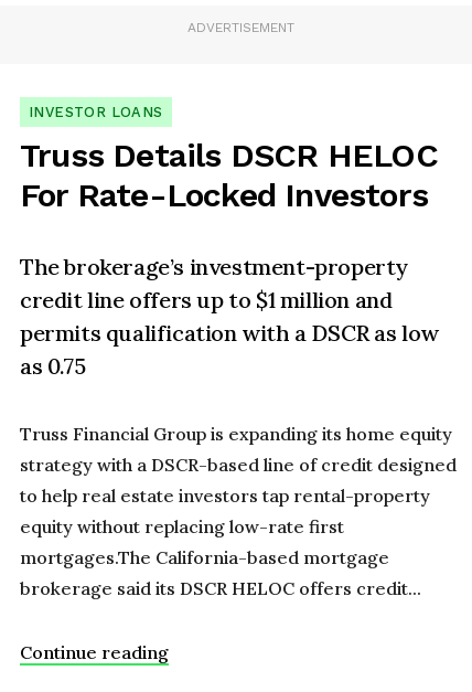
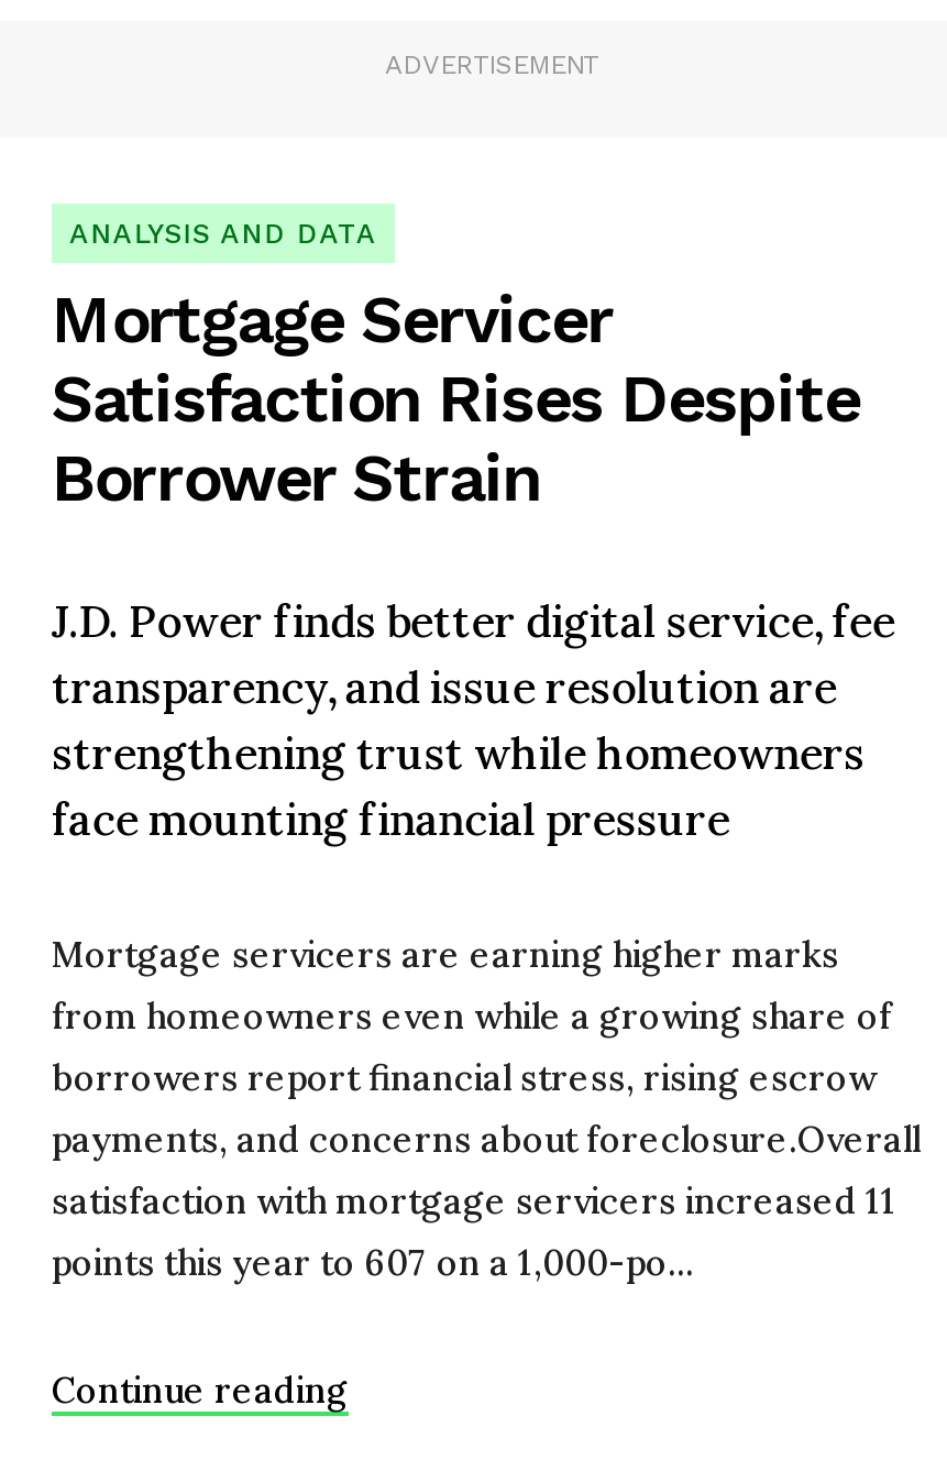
[20,104,438,214] INVESTOR LOANS | Truss Details DSCR HELOC | For Rate-Locked Investors -> [52,217,859,516] ANALYSIS AND DATA | Mortgage Servicer | Satisfaction Rises Despite | Borrower Strain
[20,253,439,380] The brokerage’s investment-property | credit line offers up to $1 million and | permits qualification with a DSCR as low | as 0.75 -> [52,593,895,846] J.D. Power finds better digital service, fee | transparency, and issue resolution are | strengthening trust while homeowners | face mounting financial pressure
[20,423,457,599] Truss Financial Group is expanding its home equity | strategy with a DSCR-based line of credit designed | to help real estate investors tap rental-property | equity without replacing low-rate first | mortgages.The California-based mortgage | brokerage said its DSCR HELOC offers credit... -> [52,932,921,1284] Mortgage servicers are earning higher marks | from homeowners even while a growing share of | borrowers report financial stress, rising escrow | payments, and concerns about foreclosure.Overall | satisfaction with mortgage servicers increased 11 | points this year to 607 on a 1,000-po...

